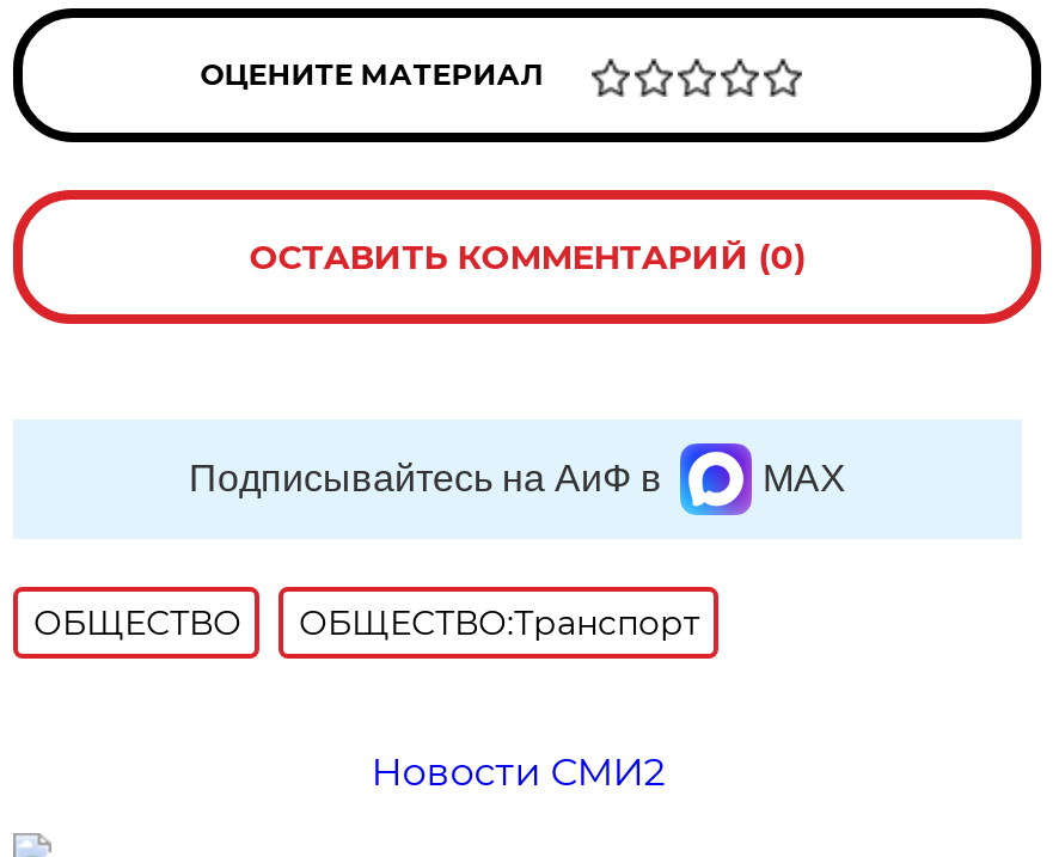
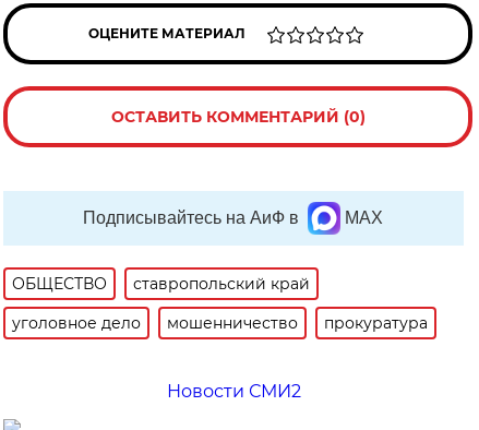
[299,601,700,644] ОБЩЕСТВО:Транспорт -> [12,274,428,333] ставропольский край | уголовное дело | мошенничество | прокуратура

